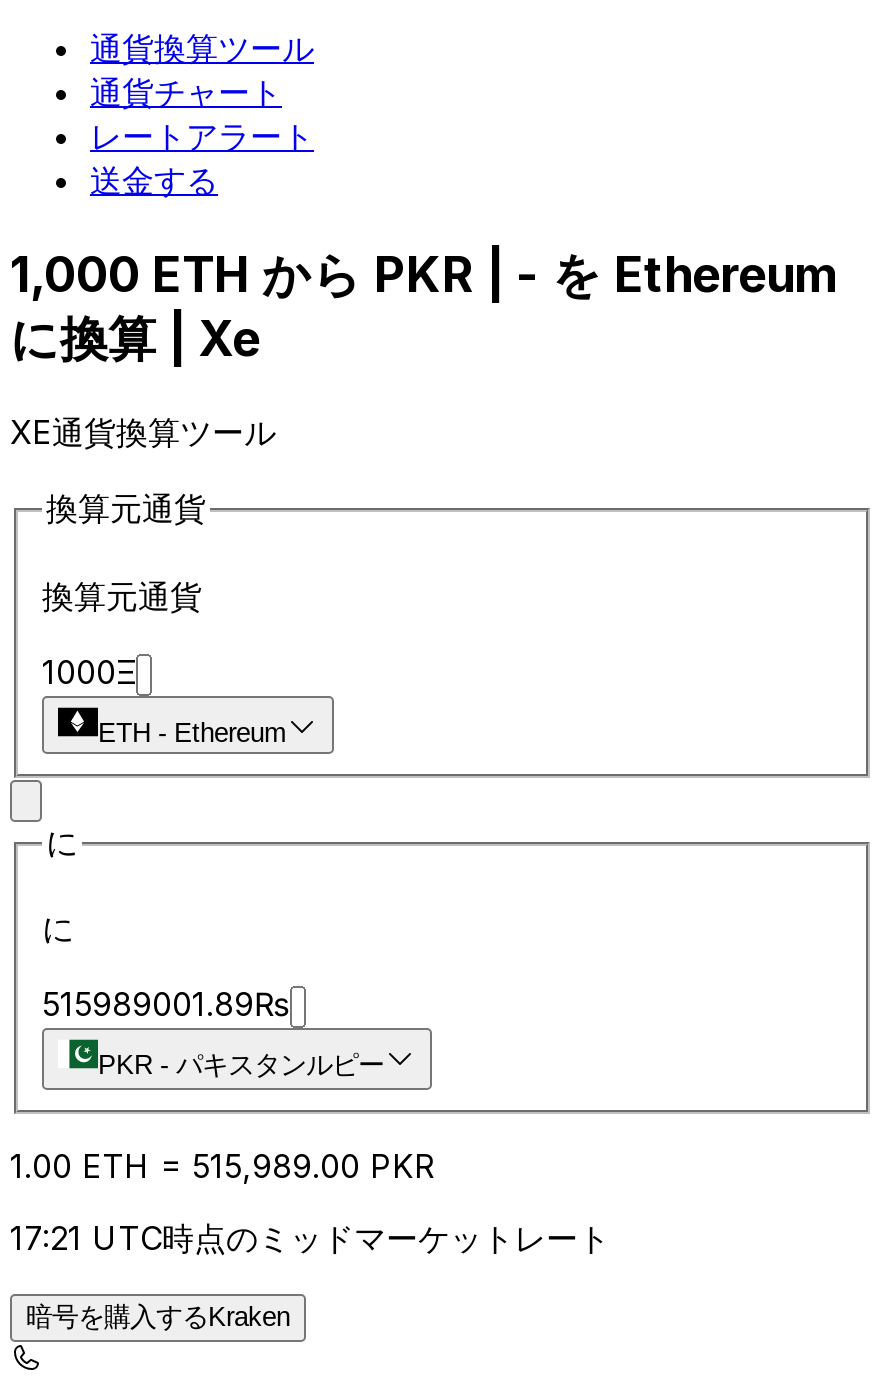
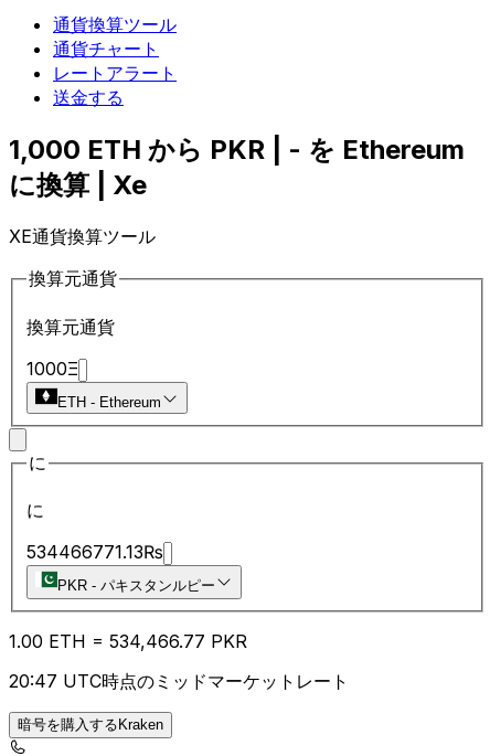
[42,985,290,1025] 515989001.89₨ -> [26,541,163,563] 534466771.13₨
[10,1147,436,1187] 1.00 ETH = 515,989.00 PKR -> [9,631,247,653] 1.00 ETH = 534,466.77 PKR
[10,1219,610,1259] 17:21 UTC時点のミッドマーケットレート -> [9,670,349,692] 20:47 UTC時点のミッドマーケットレート

